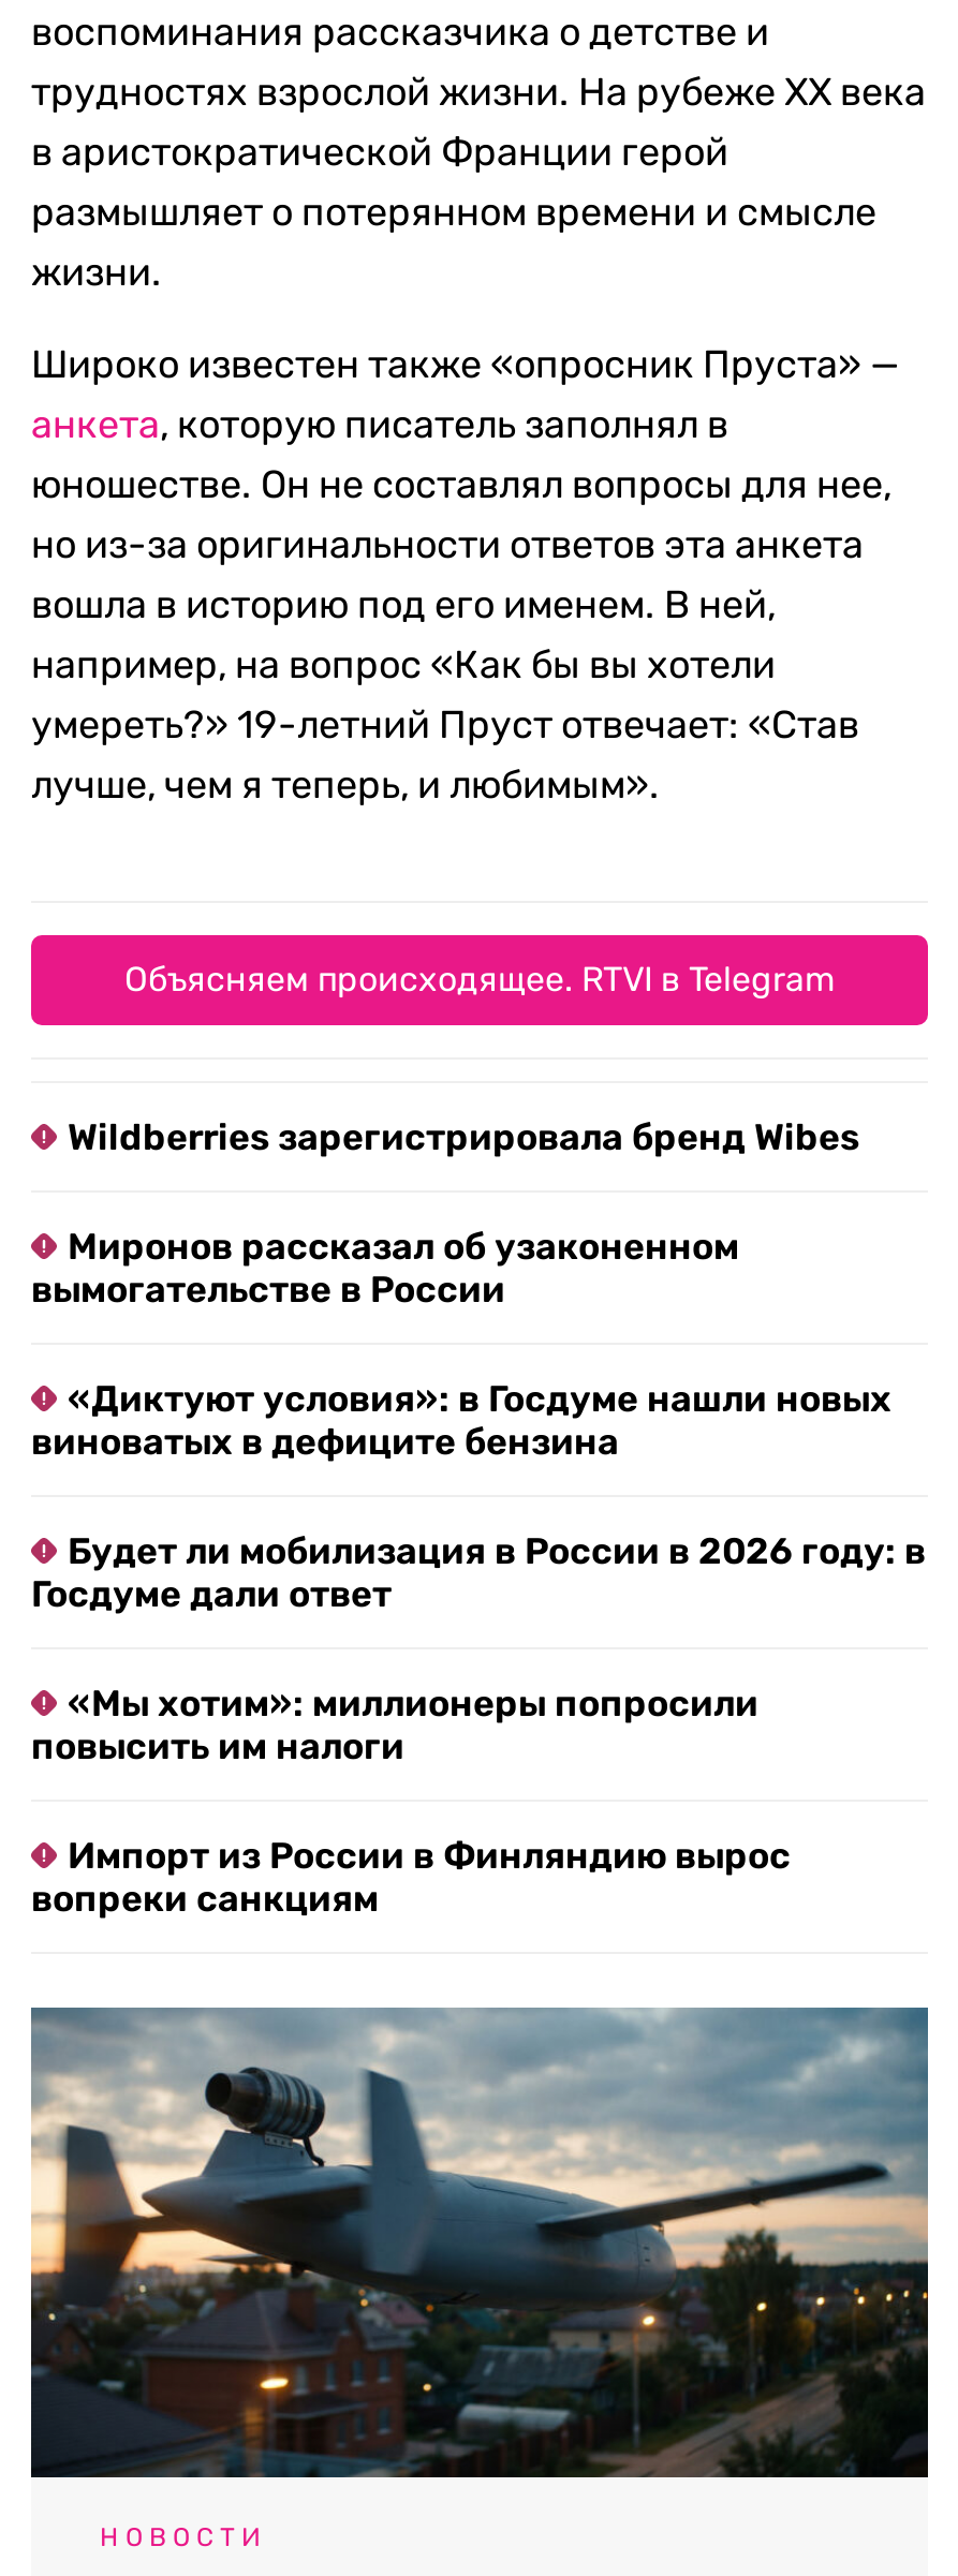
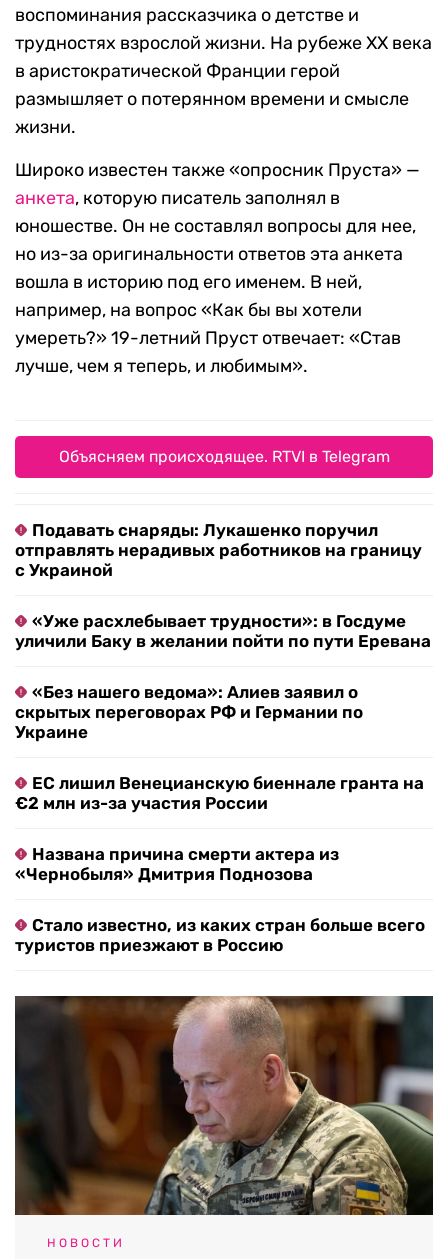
[68,1116,859,1158] Wildberries зарегистрировала бренд Wibes -> [15,520,422,580] Подавать снаряды: Лукашенко поручил | отправлять нерадивых работников на границу | с Украиной
[31,1225,739,1311] Миронов рассказал об узаконенном | вымогательстве в России -> [15,611,431,651] «Уже расхлебывает трудности»: в Госдуме | уличили Баку в желании пойти по пути Еревана
[31,1377,891,1463] «Диктуют условия»: в Госдуме нашли новых | виноватых в дефиците бензина -> [15,682,363,742] «Без нашего ведома»: Алиев заявил о | скрытых переговорах РФ и Германии по | Украине
[31,1530,926,1615] Будет ли мобилизация в России в 2026 году: в | Госдуме дали ответ -> [15,773,424,813] ЕС лишил Венецианскую биеннале гранта на | €2 млн из-за участия России
[31,1682,758,1768] «Мы хотим»: миллионеры попросили | повысить им налоги -> [15,844,339,884] Названа причина смерти актера из | «Чернобыля» Дмитрия Поднозова
[31,1834,791,1920] Импорт из России в Финляндию вырос | вопреки санкциям -> [15,915,425,955] Стало известно, из каких стран больше всего | туристов приезжают в Россию
[29,2023,928,2479] [image] -> [14,995,434,1216] [image]

